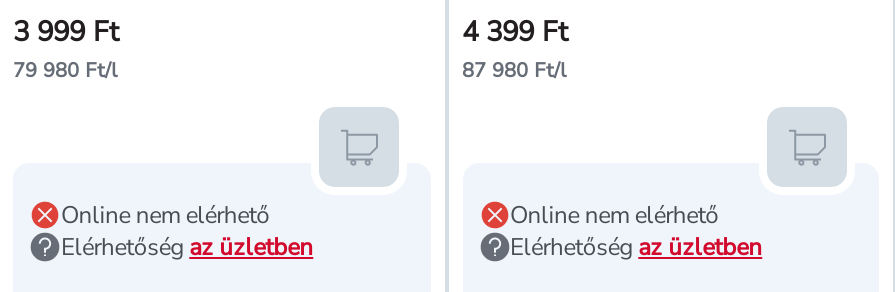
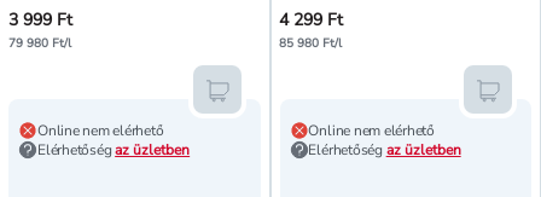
[462,12,568,84] 4 399 Ft | 87 980 Ft/l -> [280,8,344,52] 4 299 Ft | 85 980 Ft/l

